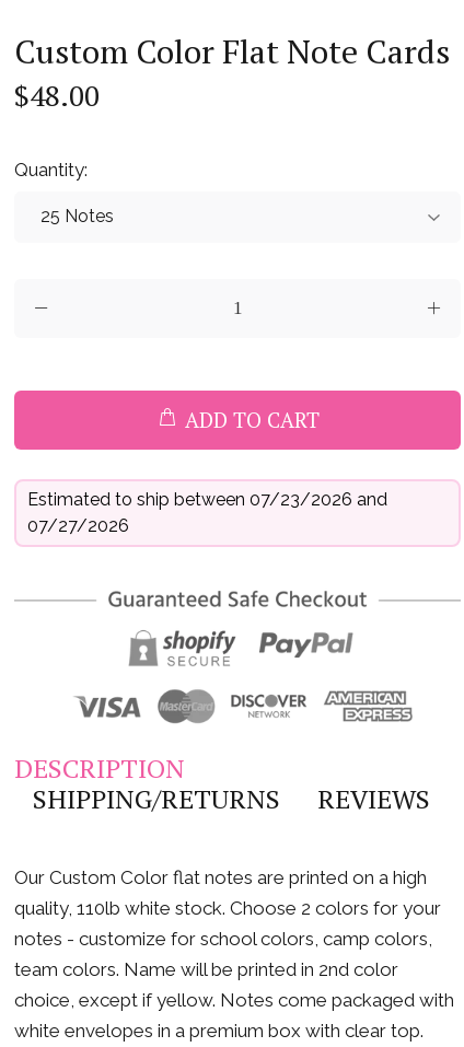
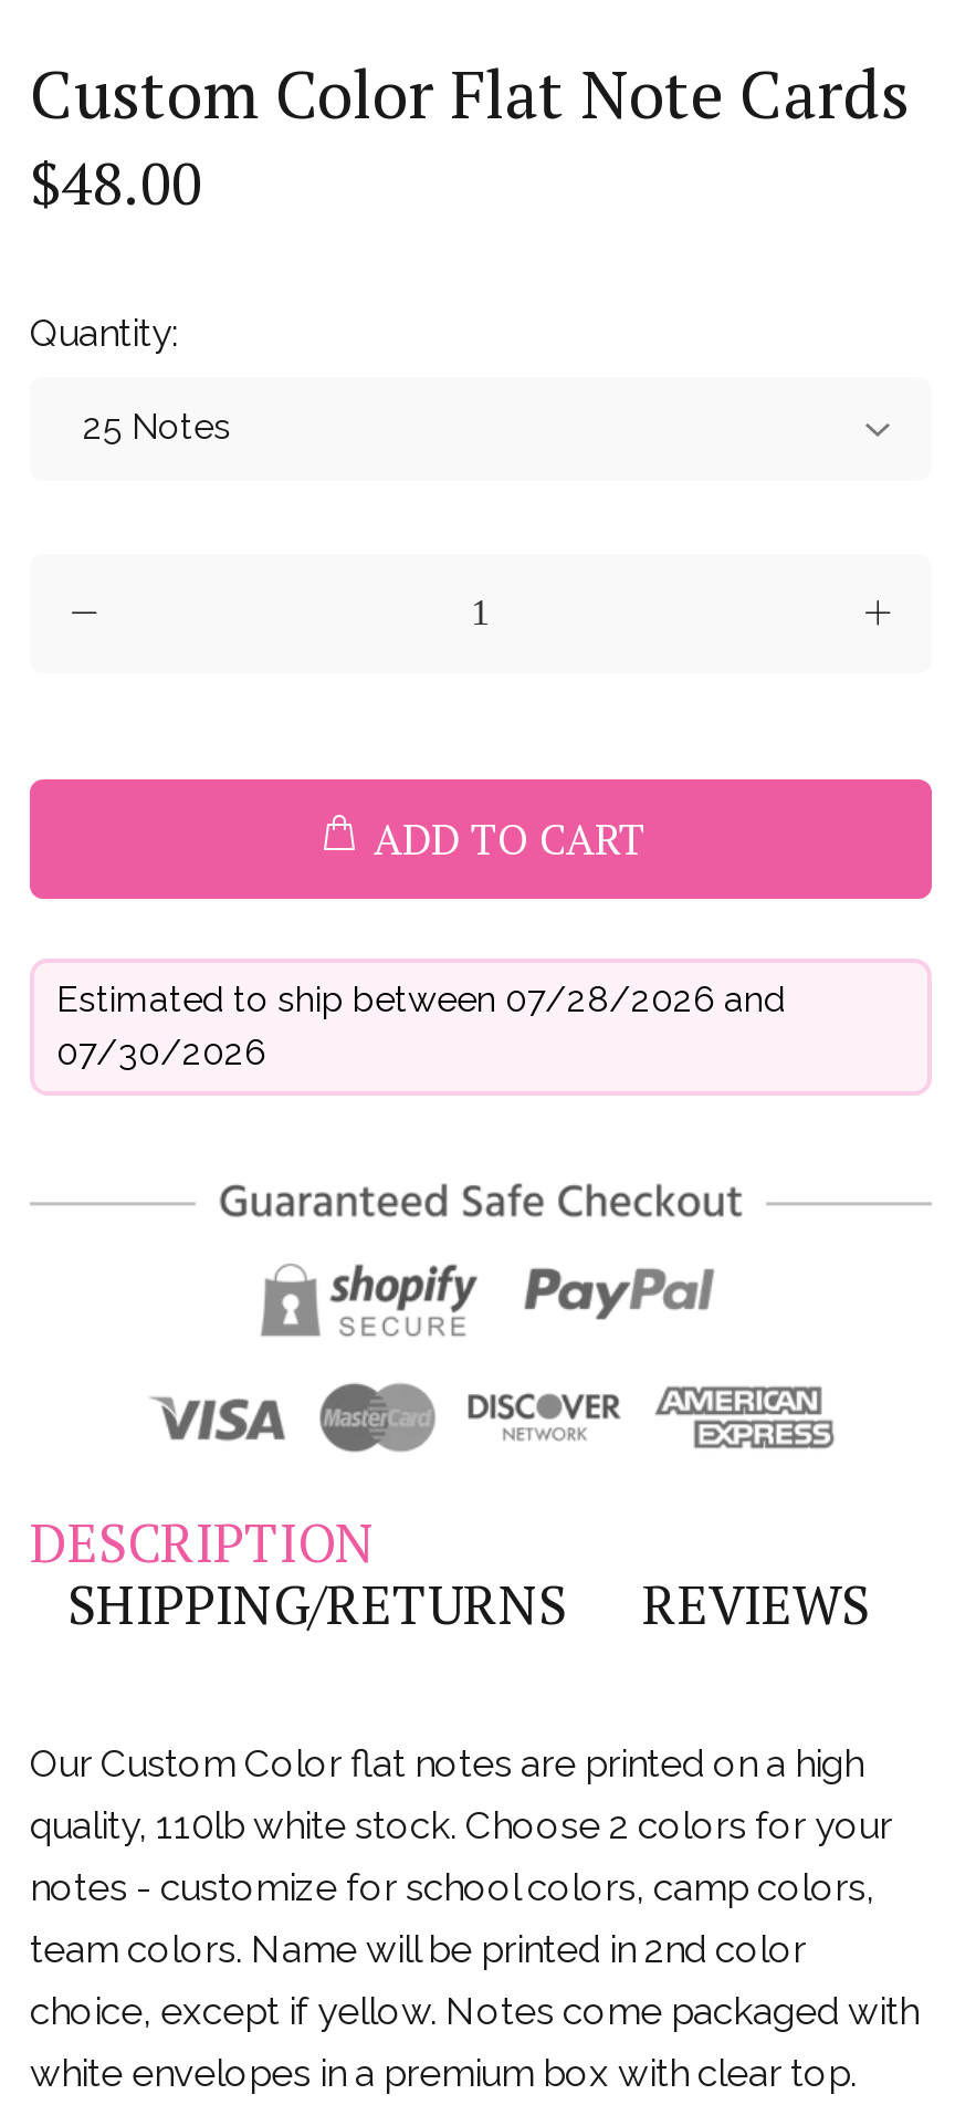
[27,489,387,510] Estimated to ship between 07/23/2026 and -> [56,978,786,1020] Estimated to ship between 07/28/2026 and
[27,515,129,536] 07/27/2026 -> [56,1031,266,1074] 07/30/2026

